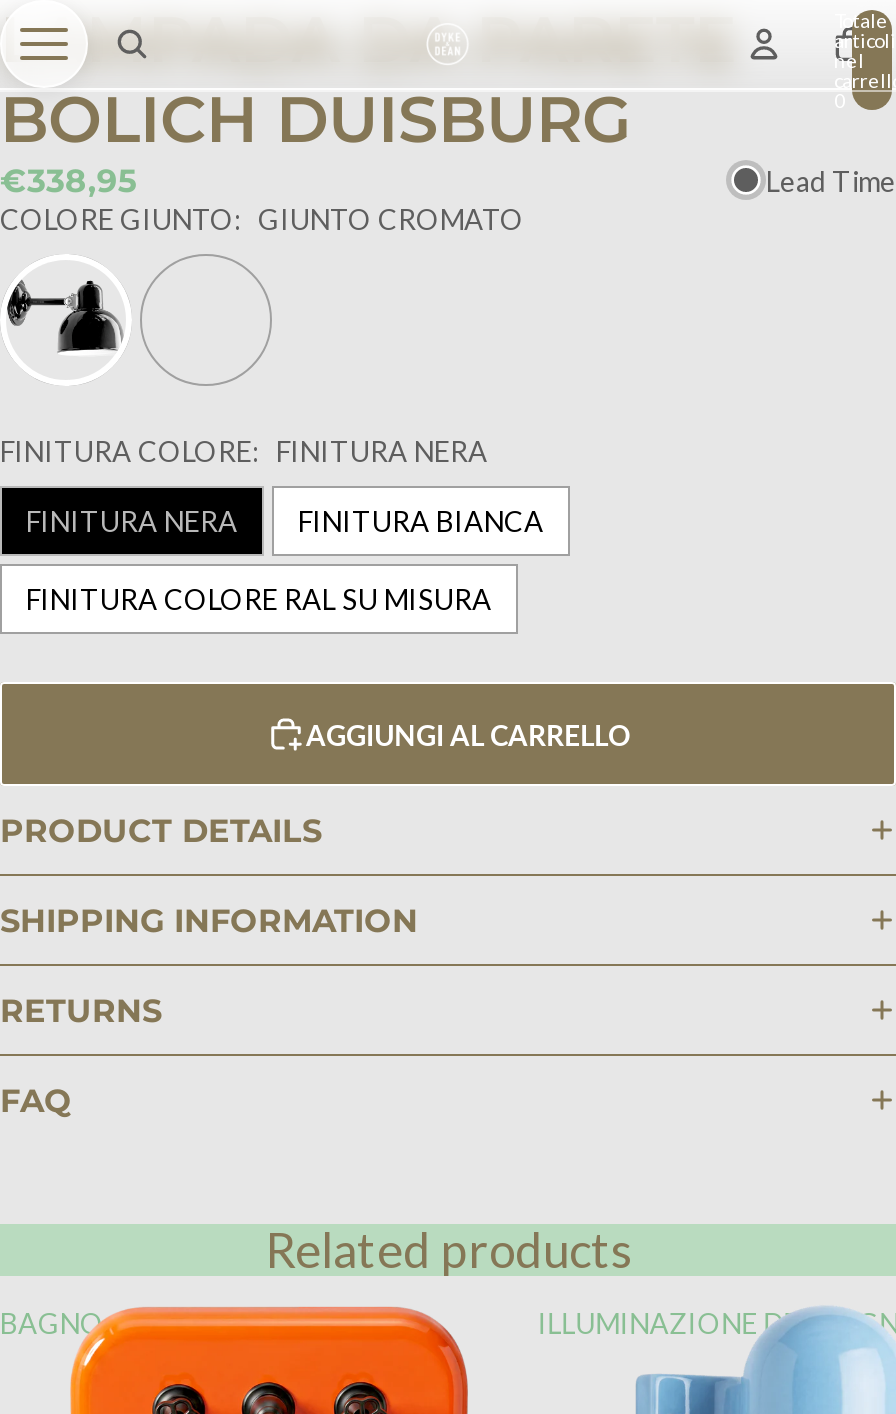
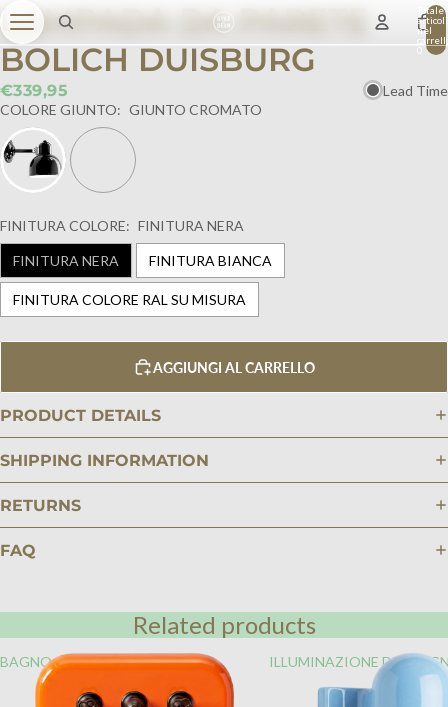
[0,161,139,199] €338,95 -> [0,80,68,99] €339,95

